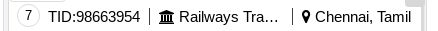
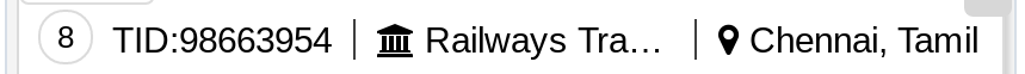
[25,8,140,25] 7 TID:98663954 -> [57,20,332,60] 8 TID:98663954

